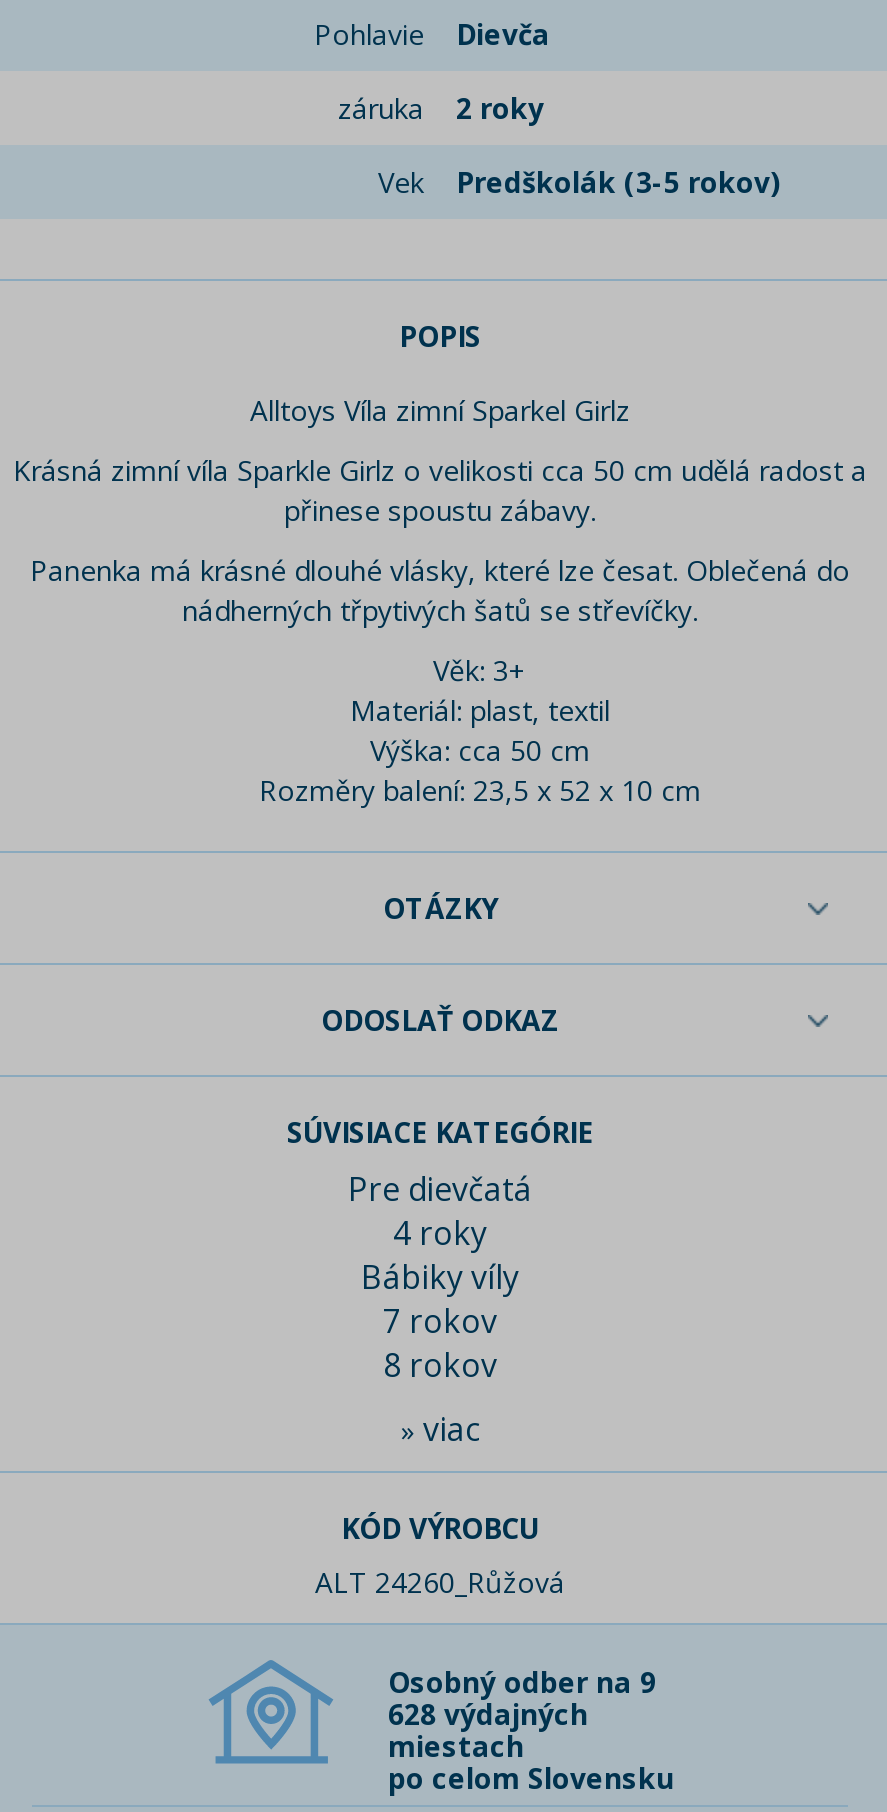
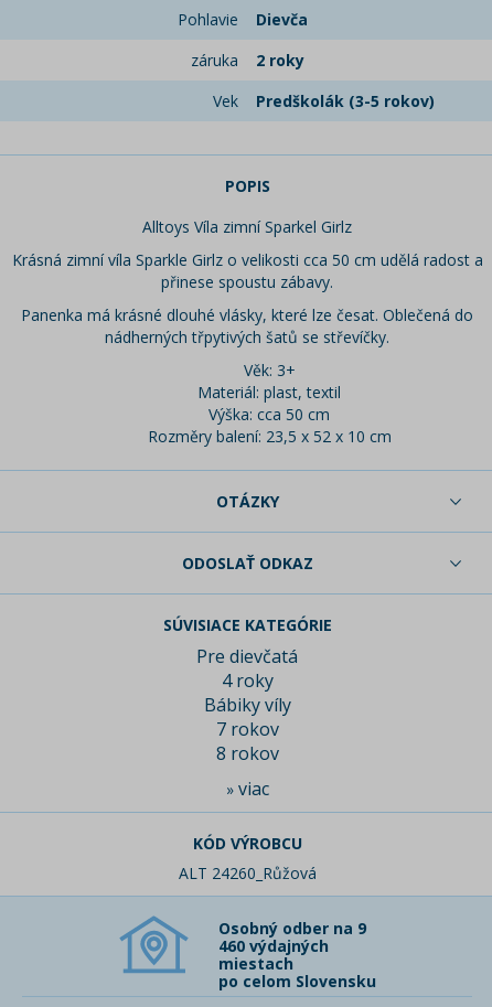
[388,1695,588,1733] 628 výdajných -> [218,936,329,956] 460 výdajných

